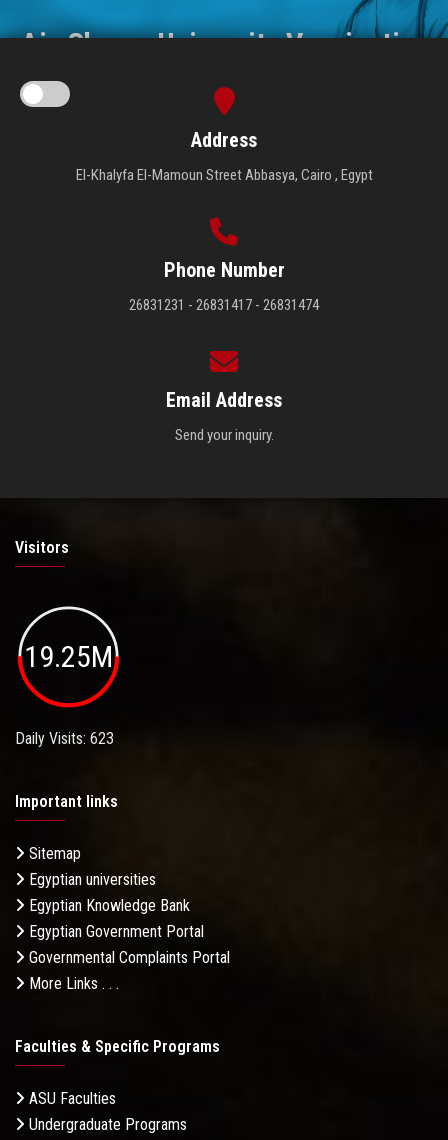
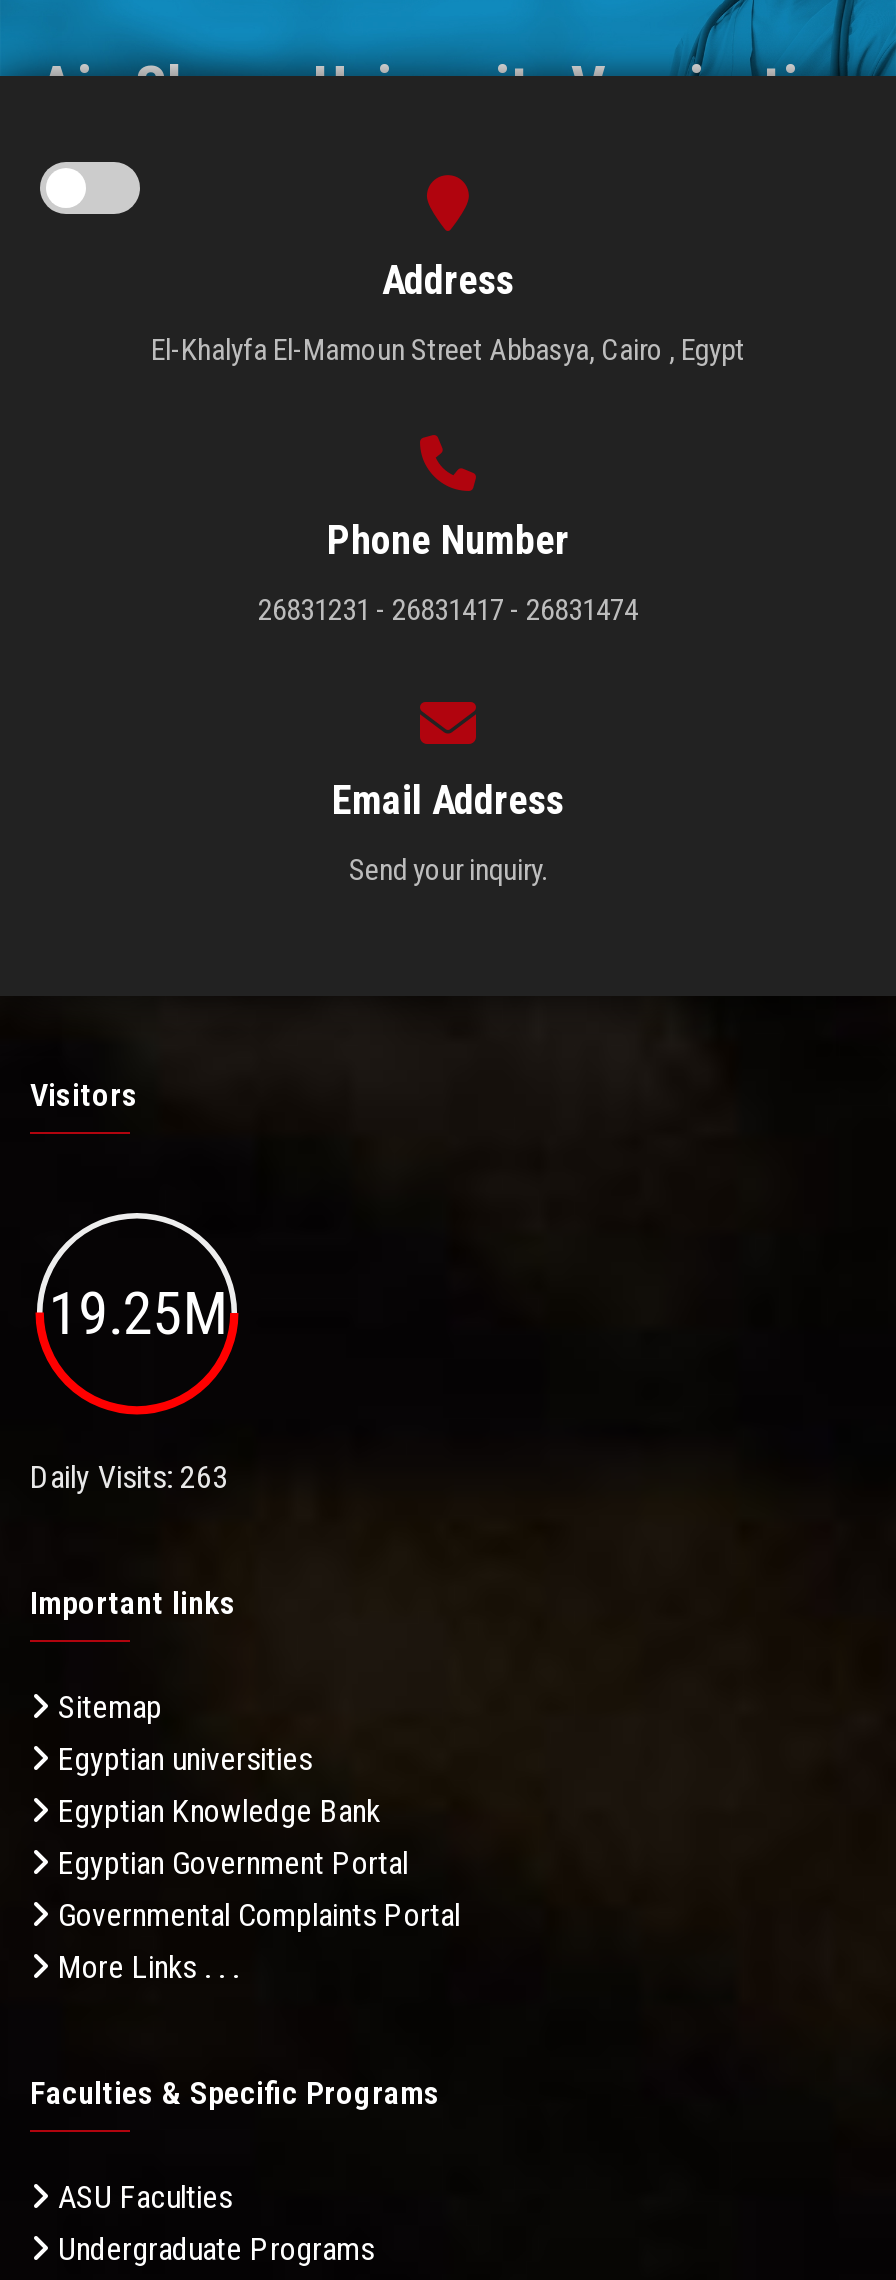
[15,729,114,748] Daily Visits: 623 -> [30,1459,228,1497] Daily Visits: 263

